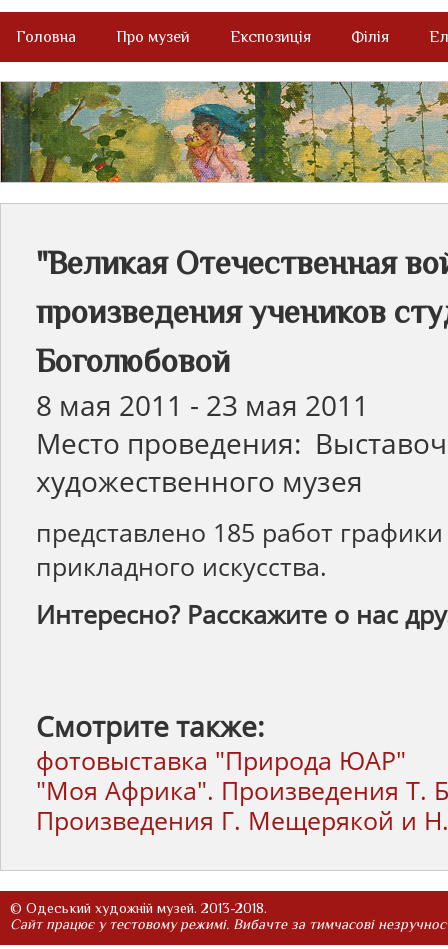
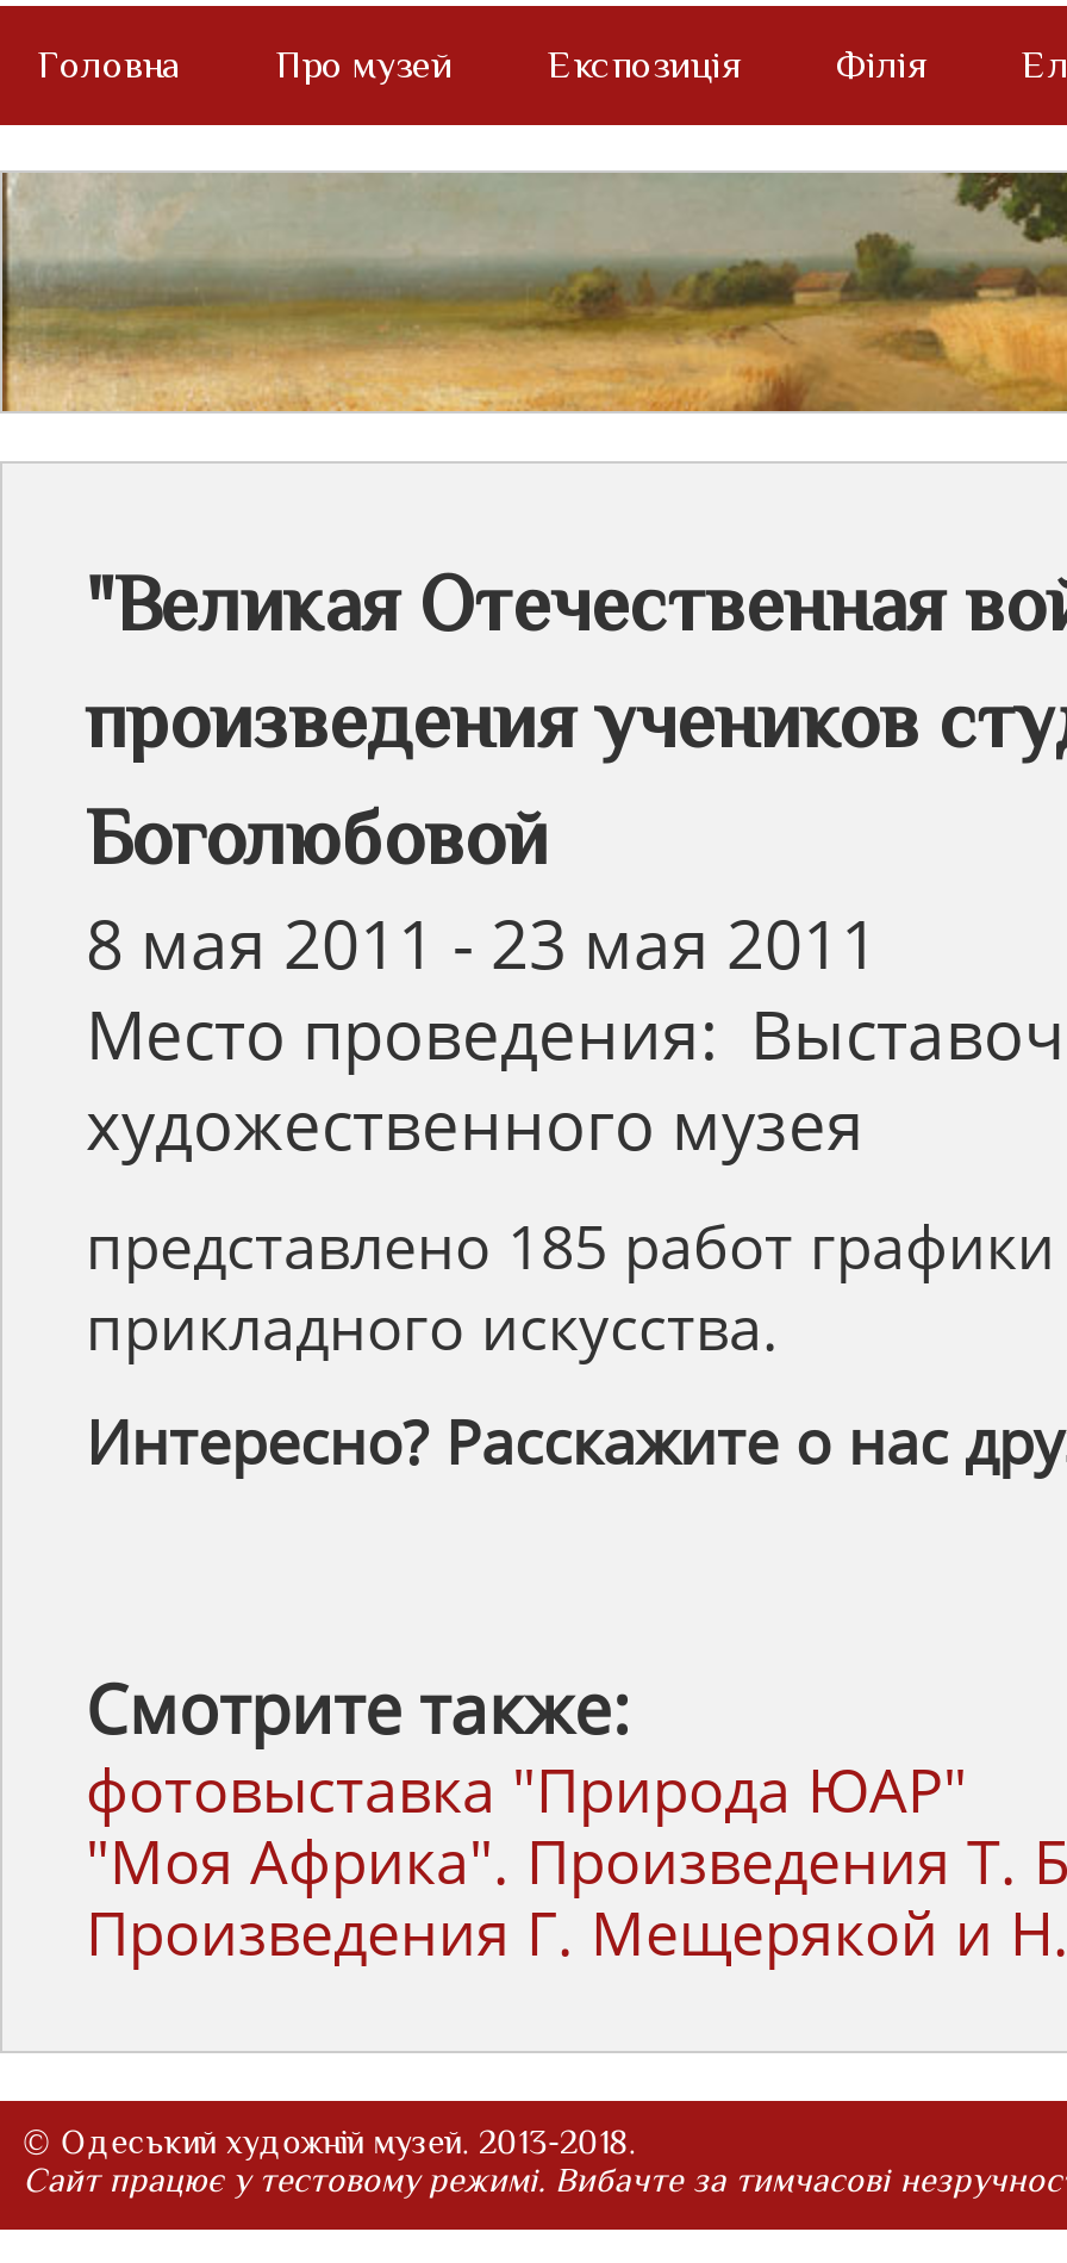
[3,81,445,183] [image] -> [7,170,1060,414] [image]

